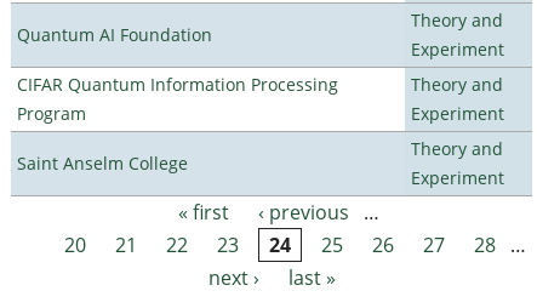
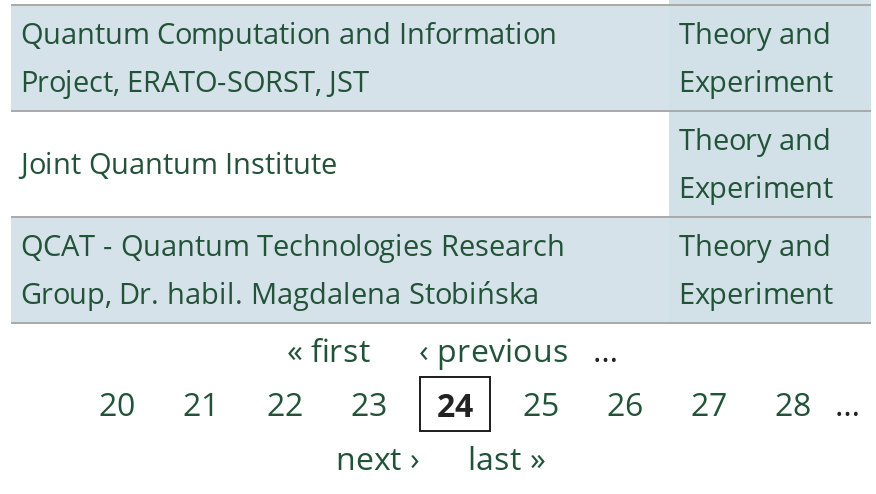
[17,23,212,46] Quantum AI Foundation -> [21,14,557,100] Quantum Computation and Information | Project, ERATO-SORST, JST
[17,73,338,125] CIFAR Quantum Information Processing | Program -> [21,144,337,182] Joint Quantum Institute
[17,152,188,175] Saint Anselm College -> [21,226,565,312] QCAT - Quantum Technologies Research | Group, Dr. habil. Magdalena Stobińska

